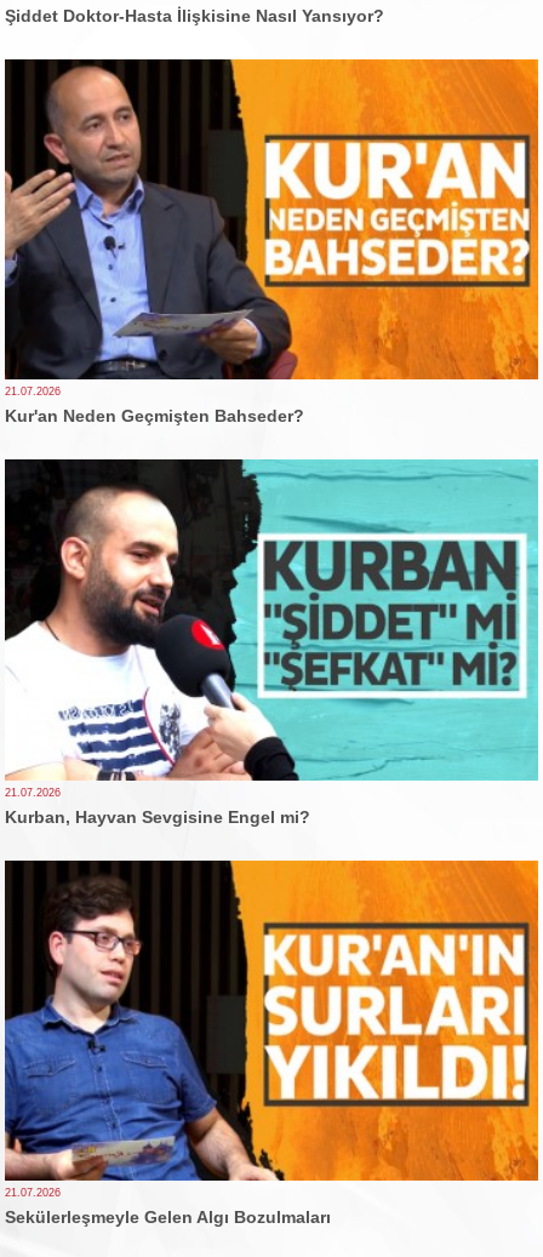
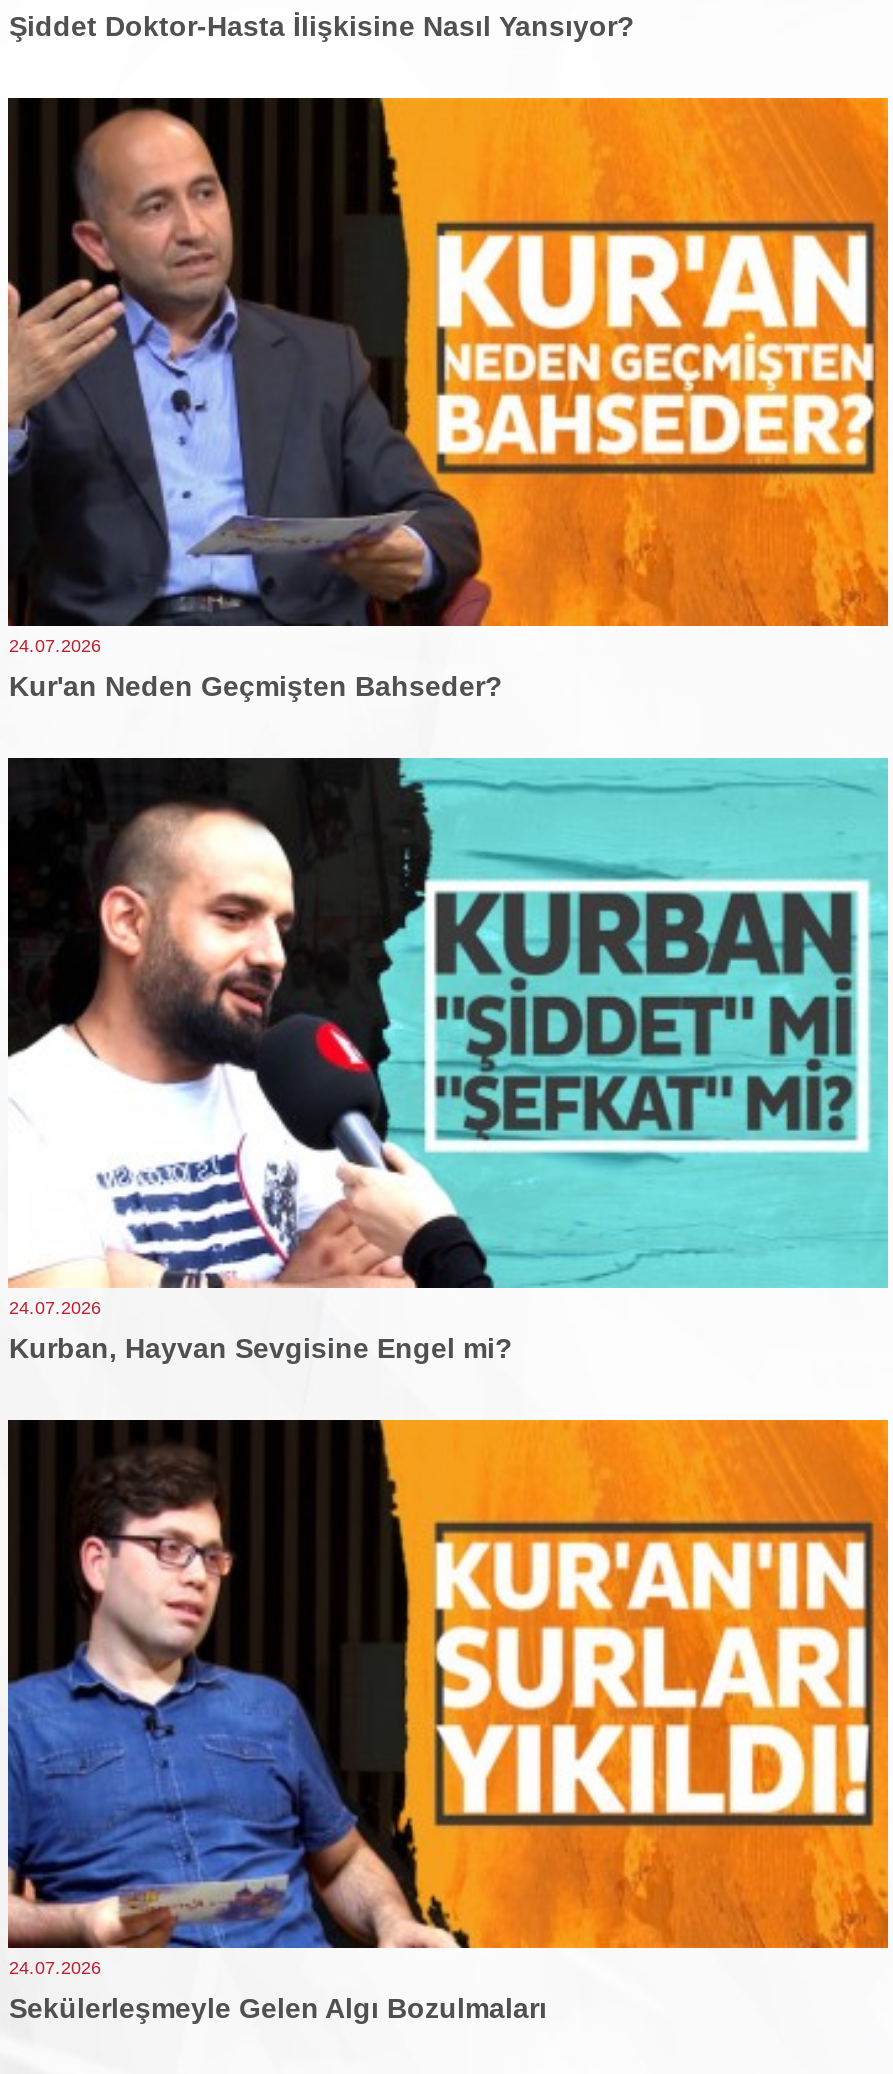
[5,386,61,398] 21.07.2026 -> [9,637,101,657] 24.07.2026
[5,786,61,799] 21.07.2026 -> [9,1298,101,1318] 24.07.2026
[5,1187,61,1199] 21.07.2026 -> [9,1958,101,1978] 24.07.2026

